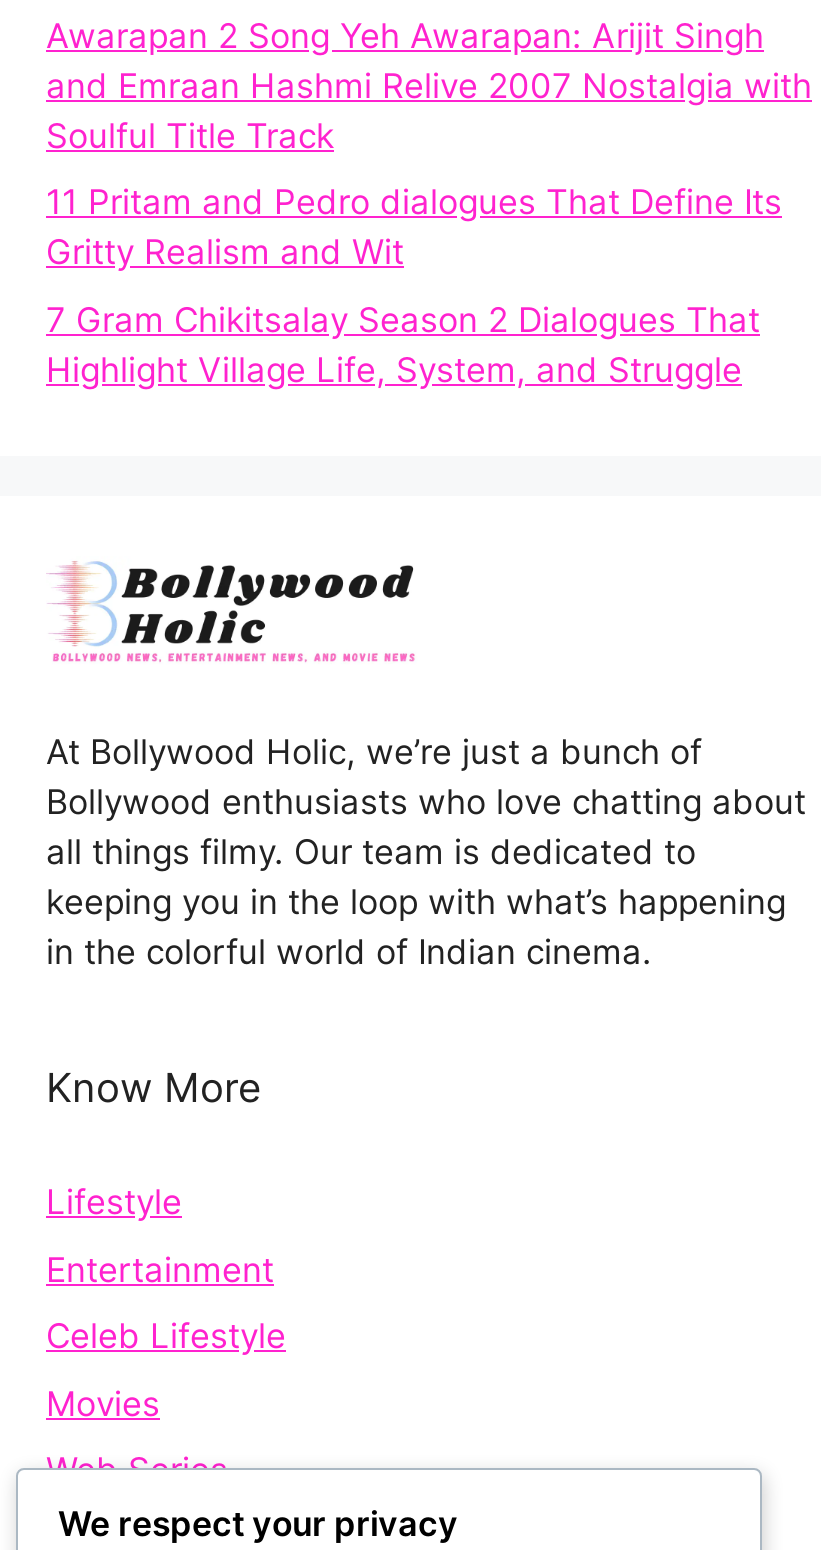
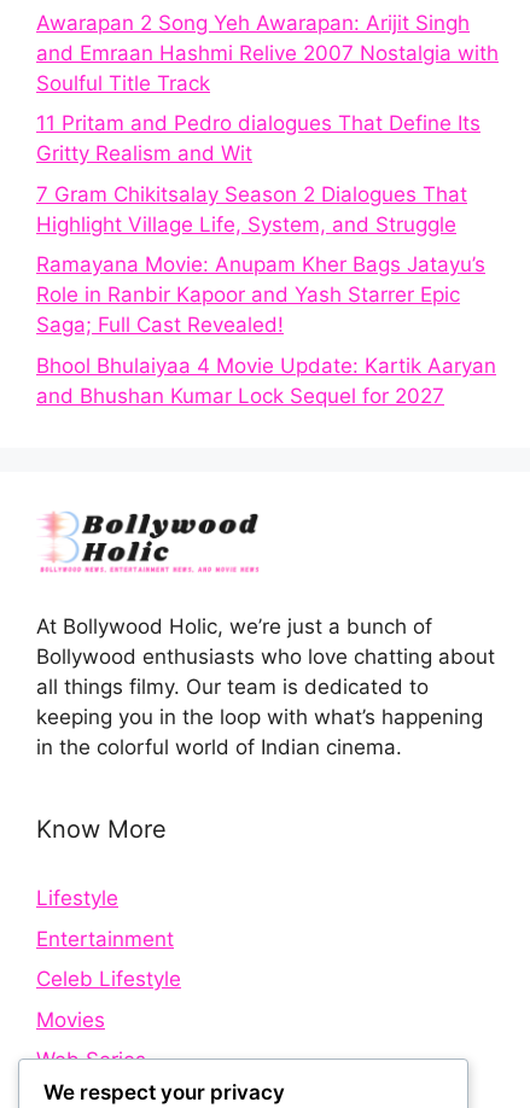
none -> [36,252,496,408] Ramayana Movie: Anupam Kher Bags Jatayu’s | Role in Ranbir Kapoor and Yash Starrer Epic | Saga; Full Cast Revealed! | Bhool Bhulaiyaa 4 Movie Update: Kartik Aaryan | and Bhushan Kumar Lock Sequel for 2027

